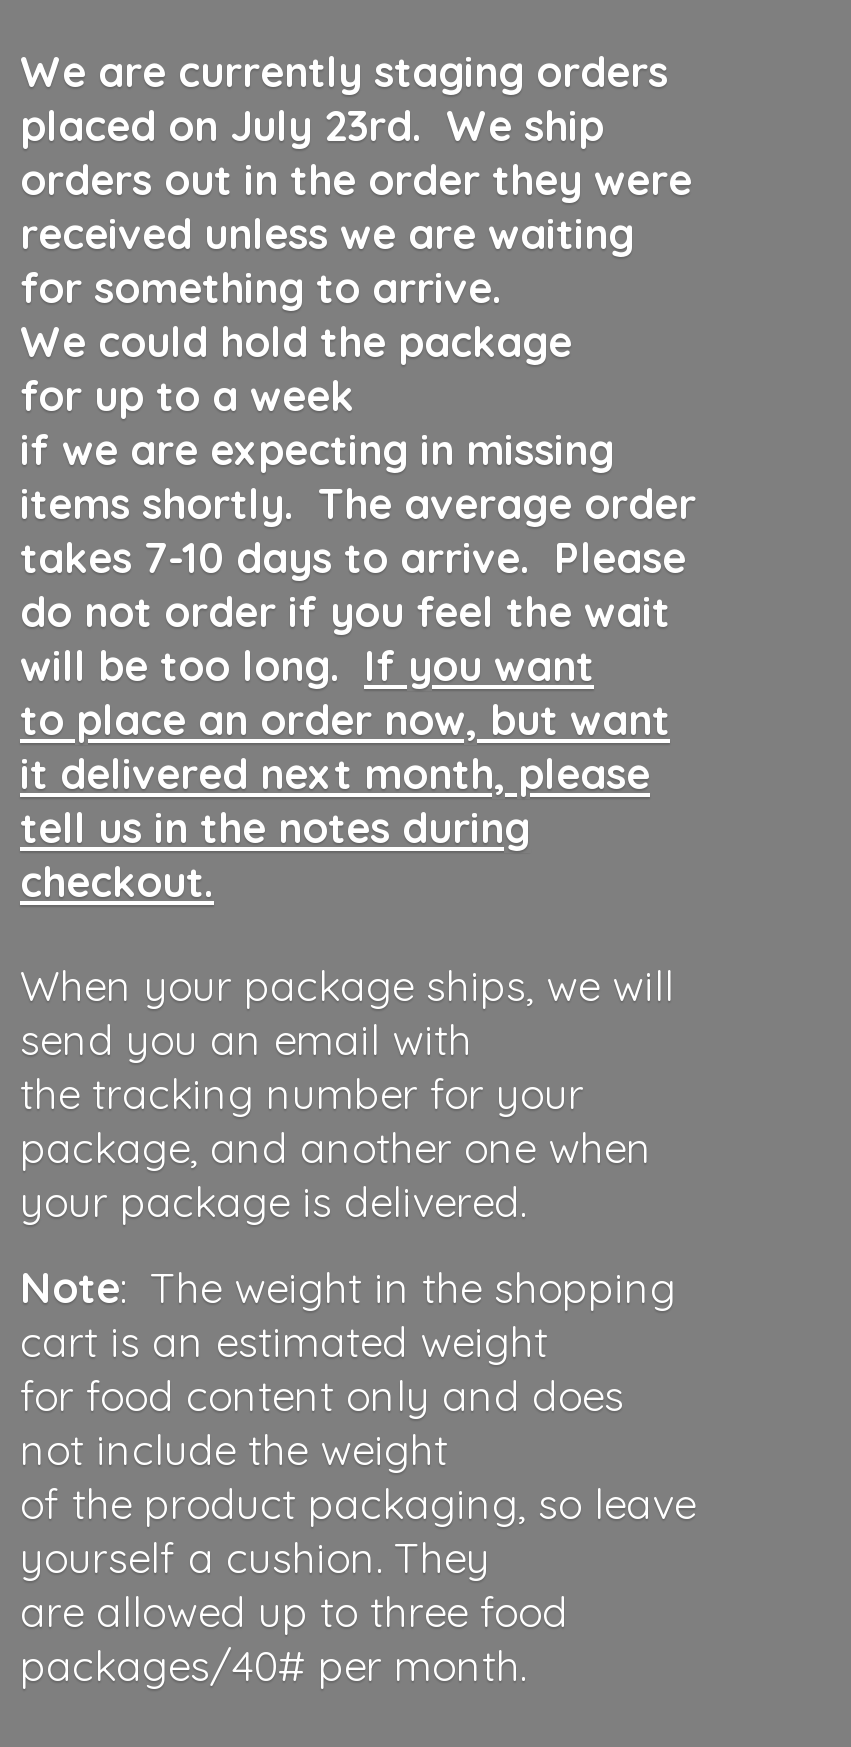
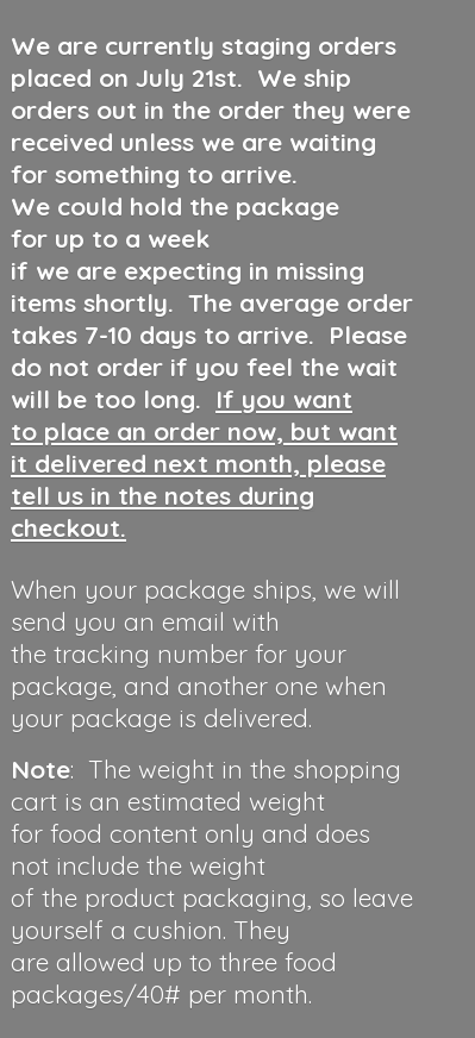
[20,98,604,150] placed on July 23rd. We ship -> [11,61,351,92] placed on July 21st. We ship

